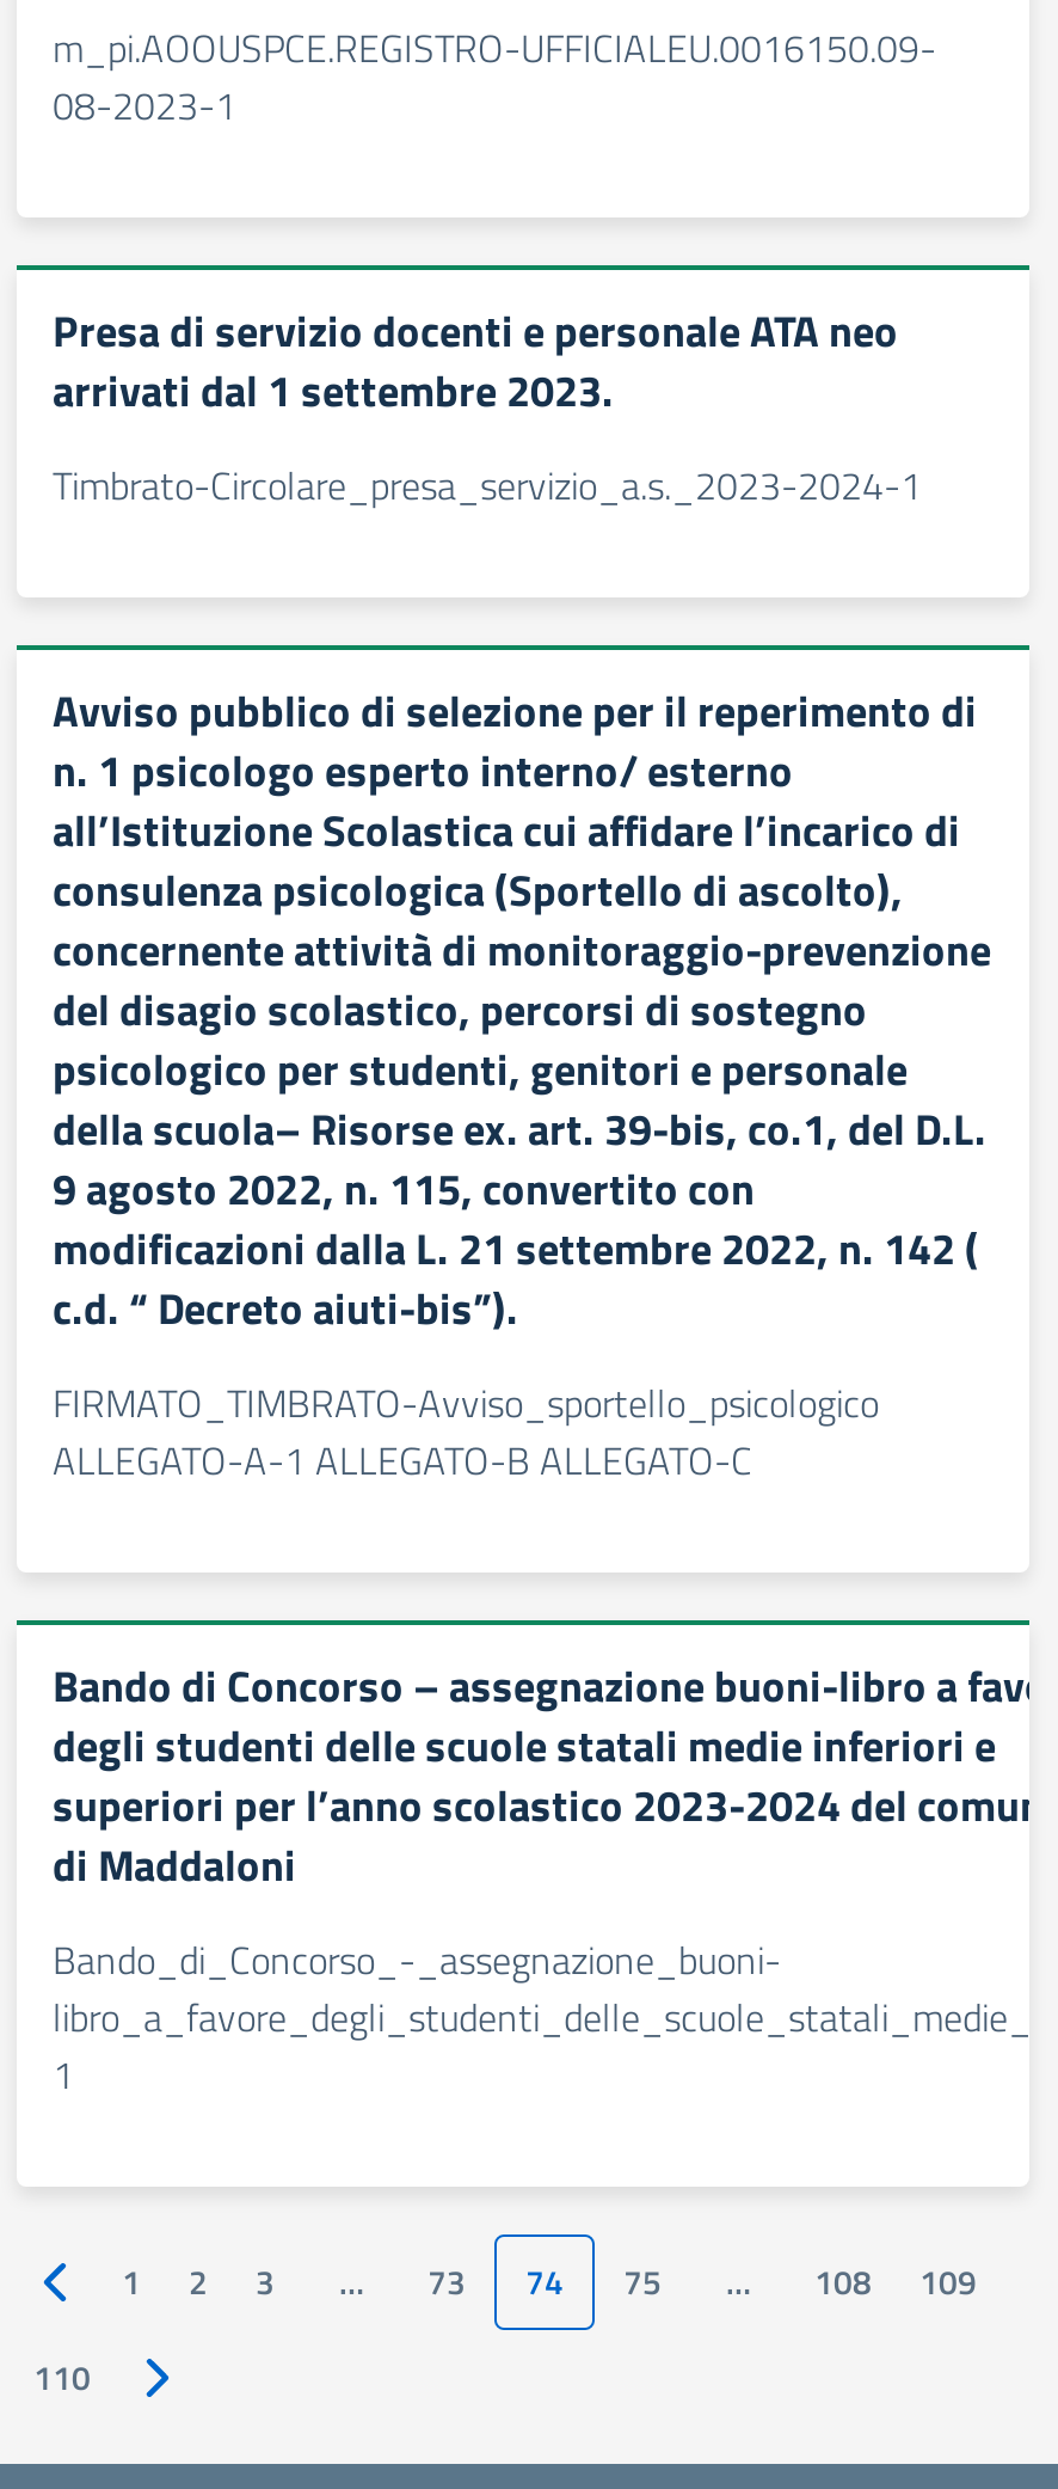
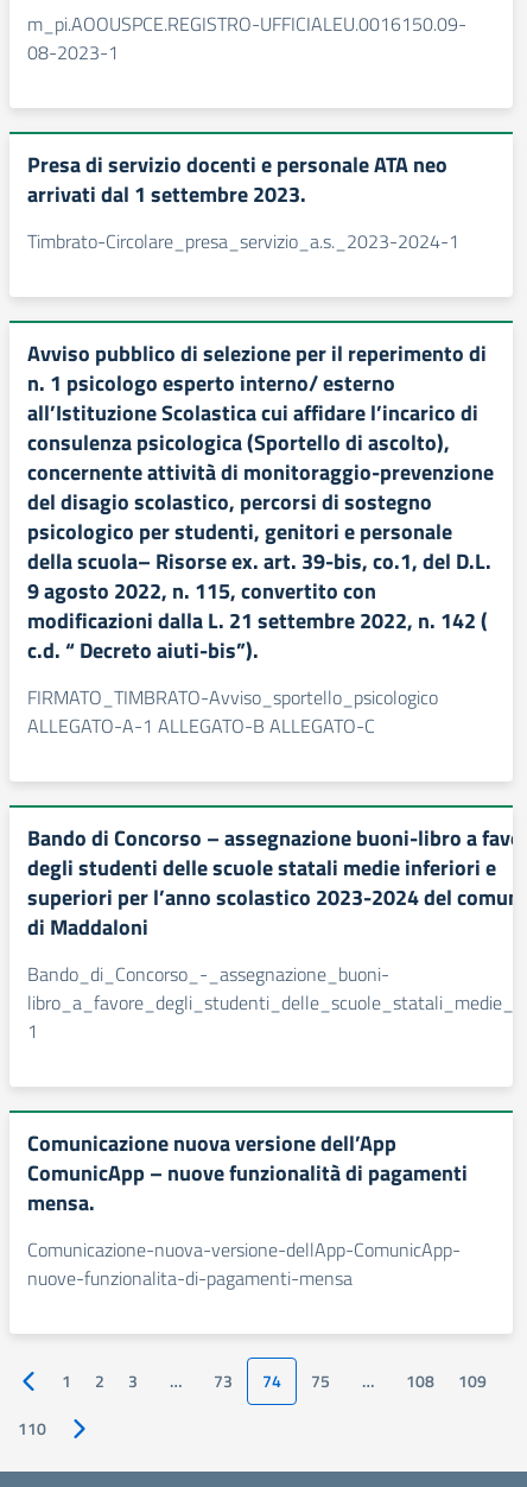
none -> [27,1127,468,1292] Comunicazione nuova versione dell’App | ComunicApp – nuove funzionalità di pagamenti | mensa. | Comunicazione-nuova-versione-dellApp-ComunicApp- | nuove-funzionalita-di-pagamenti-mensa

